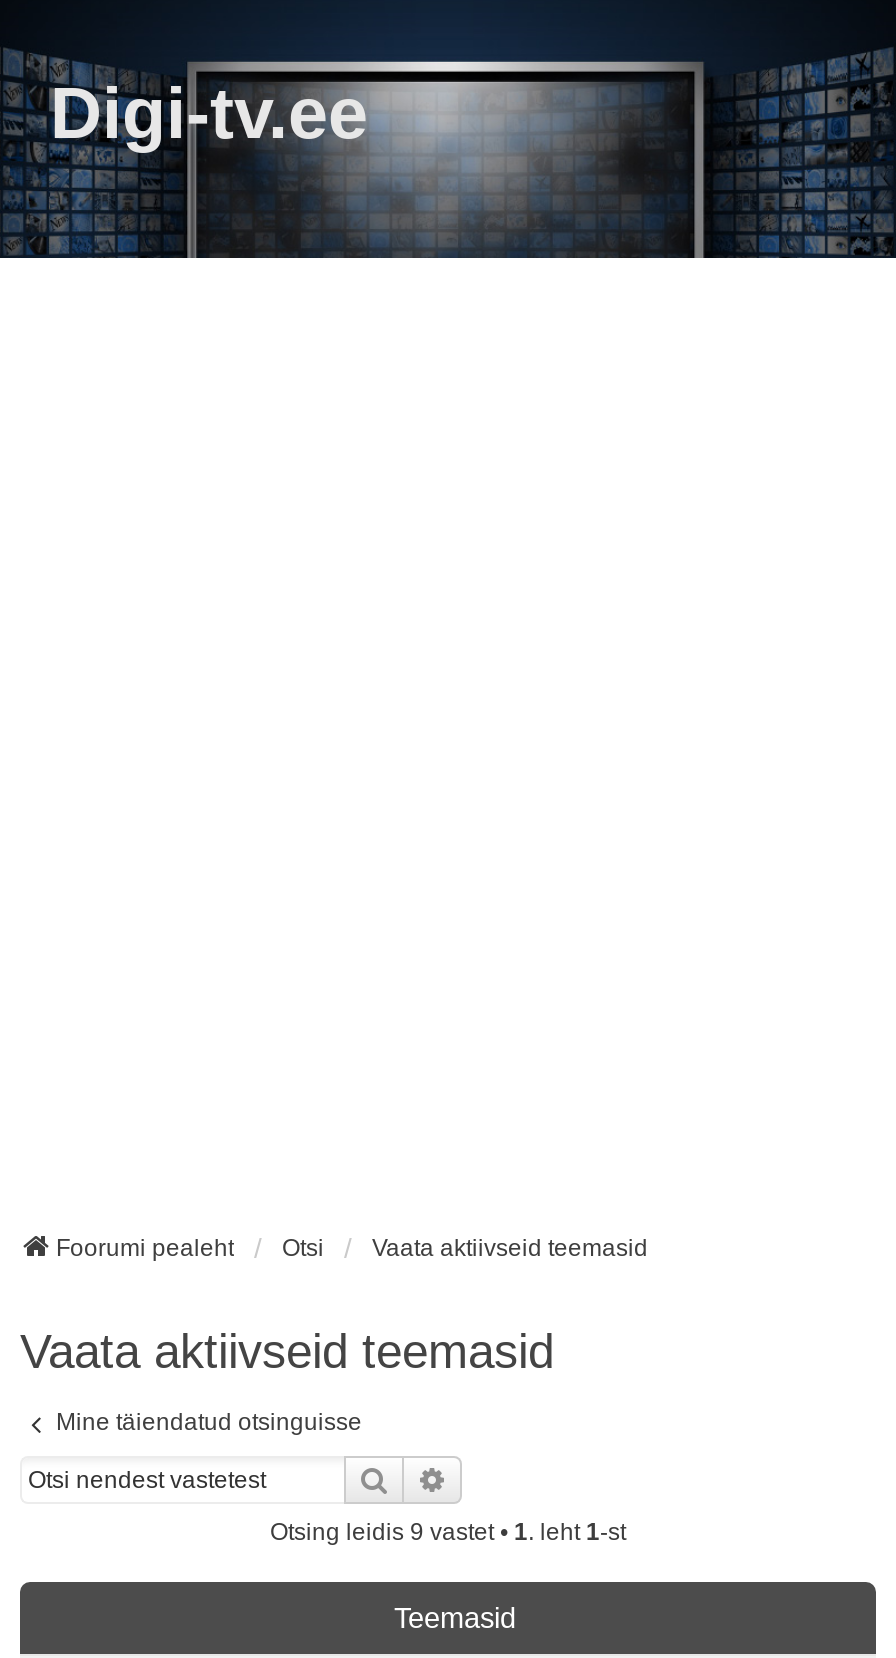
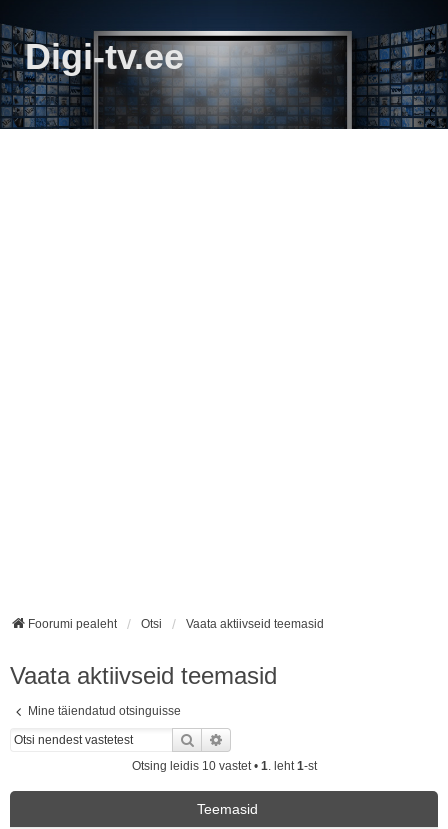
[270,1518,626,1546] Otsing leidis 9 vastet • 1. leht 1-st -> [131,759,316,773] Otsing leidis 10 vastet • 1. leht 1-st

